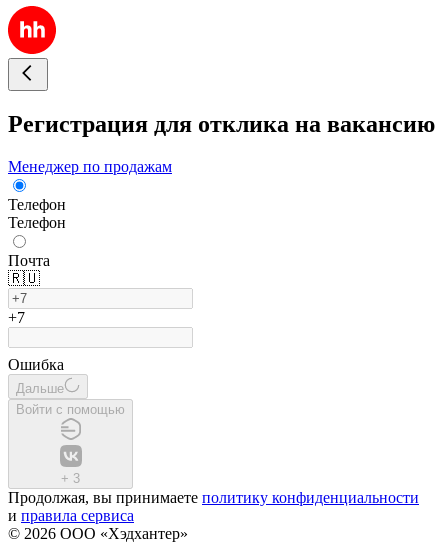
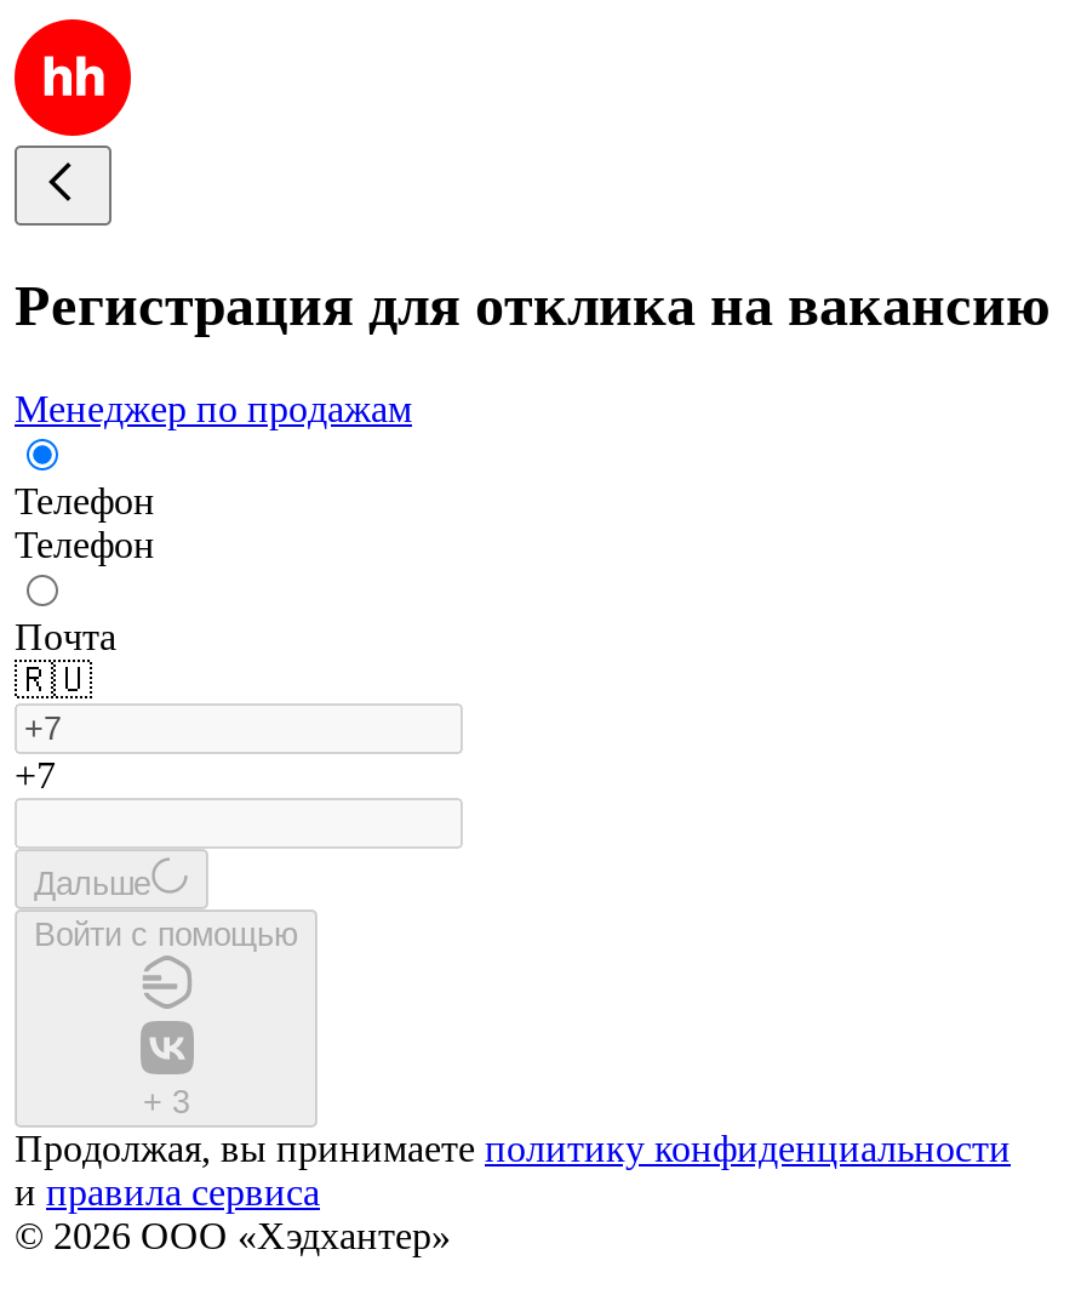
[8,356,64,373] Ошибка -> none

